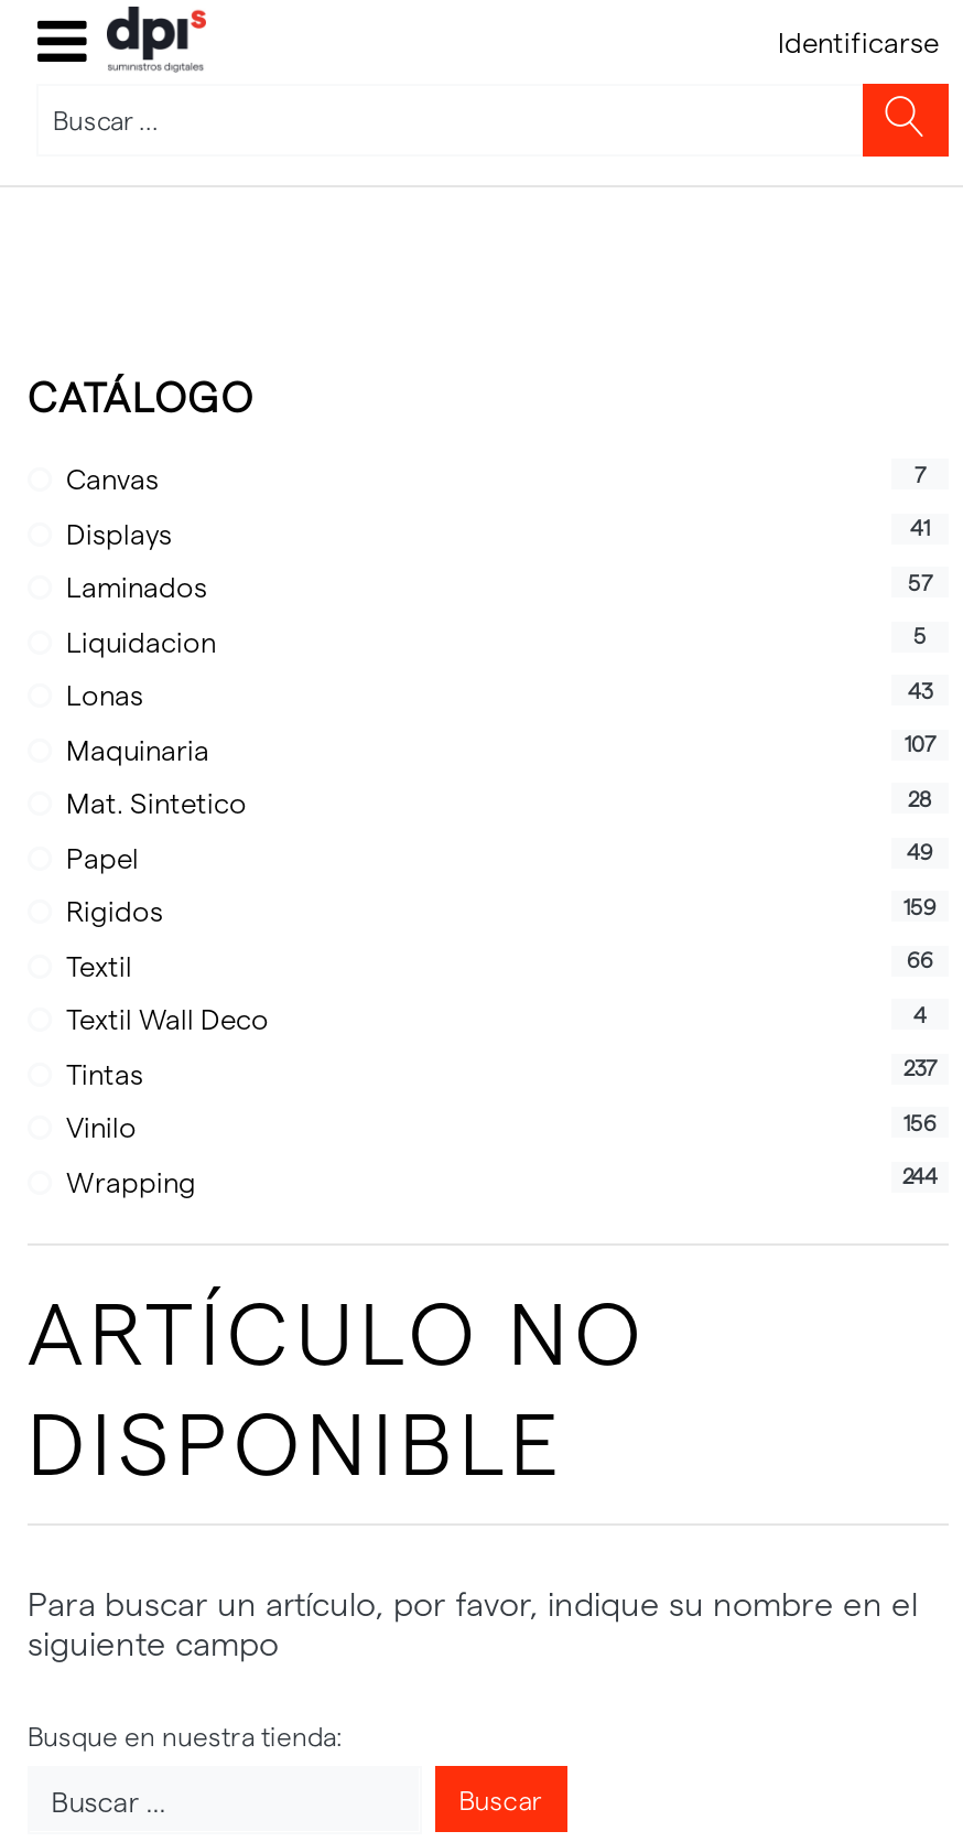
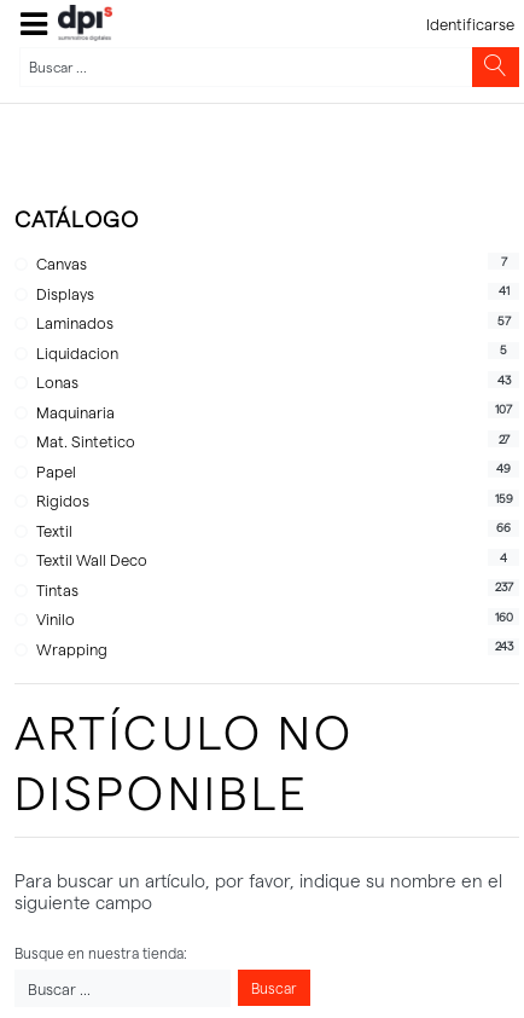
[908,784,932,811] 28 -> [498,431,509,446] 27
[904,1108,937,1135] 156 -> [494,609,513,623] 160
[902,1162,938,1189] 244 -> [494,639,513,653] 243

